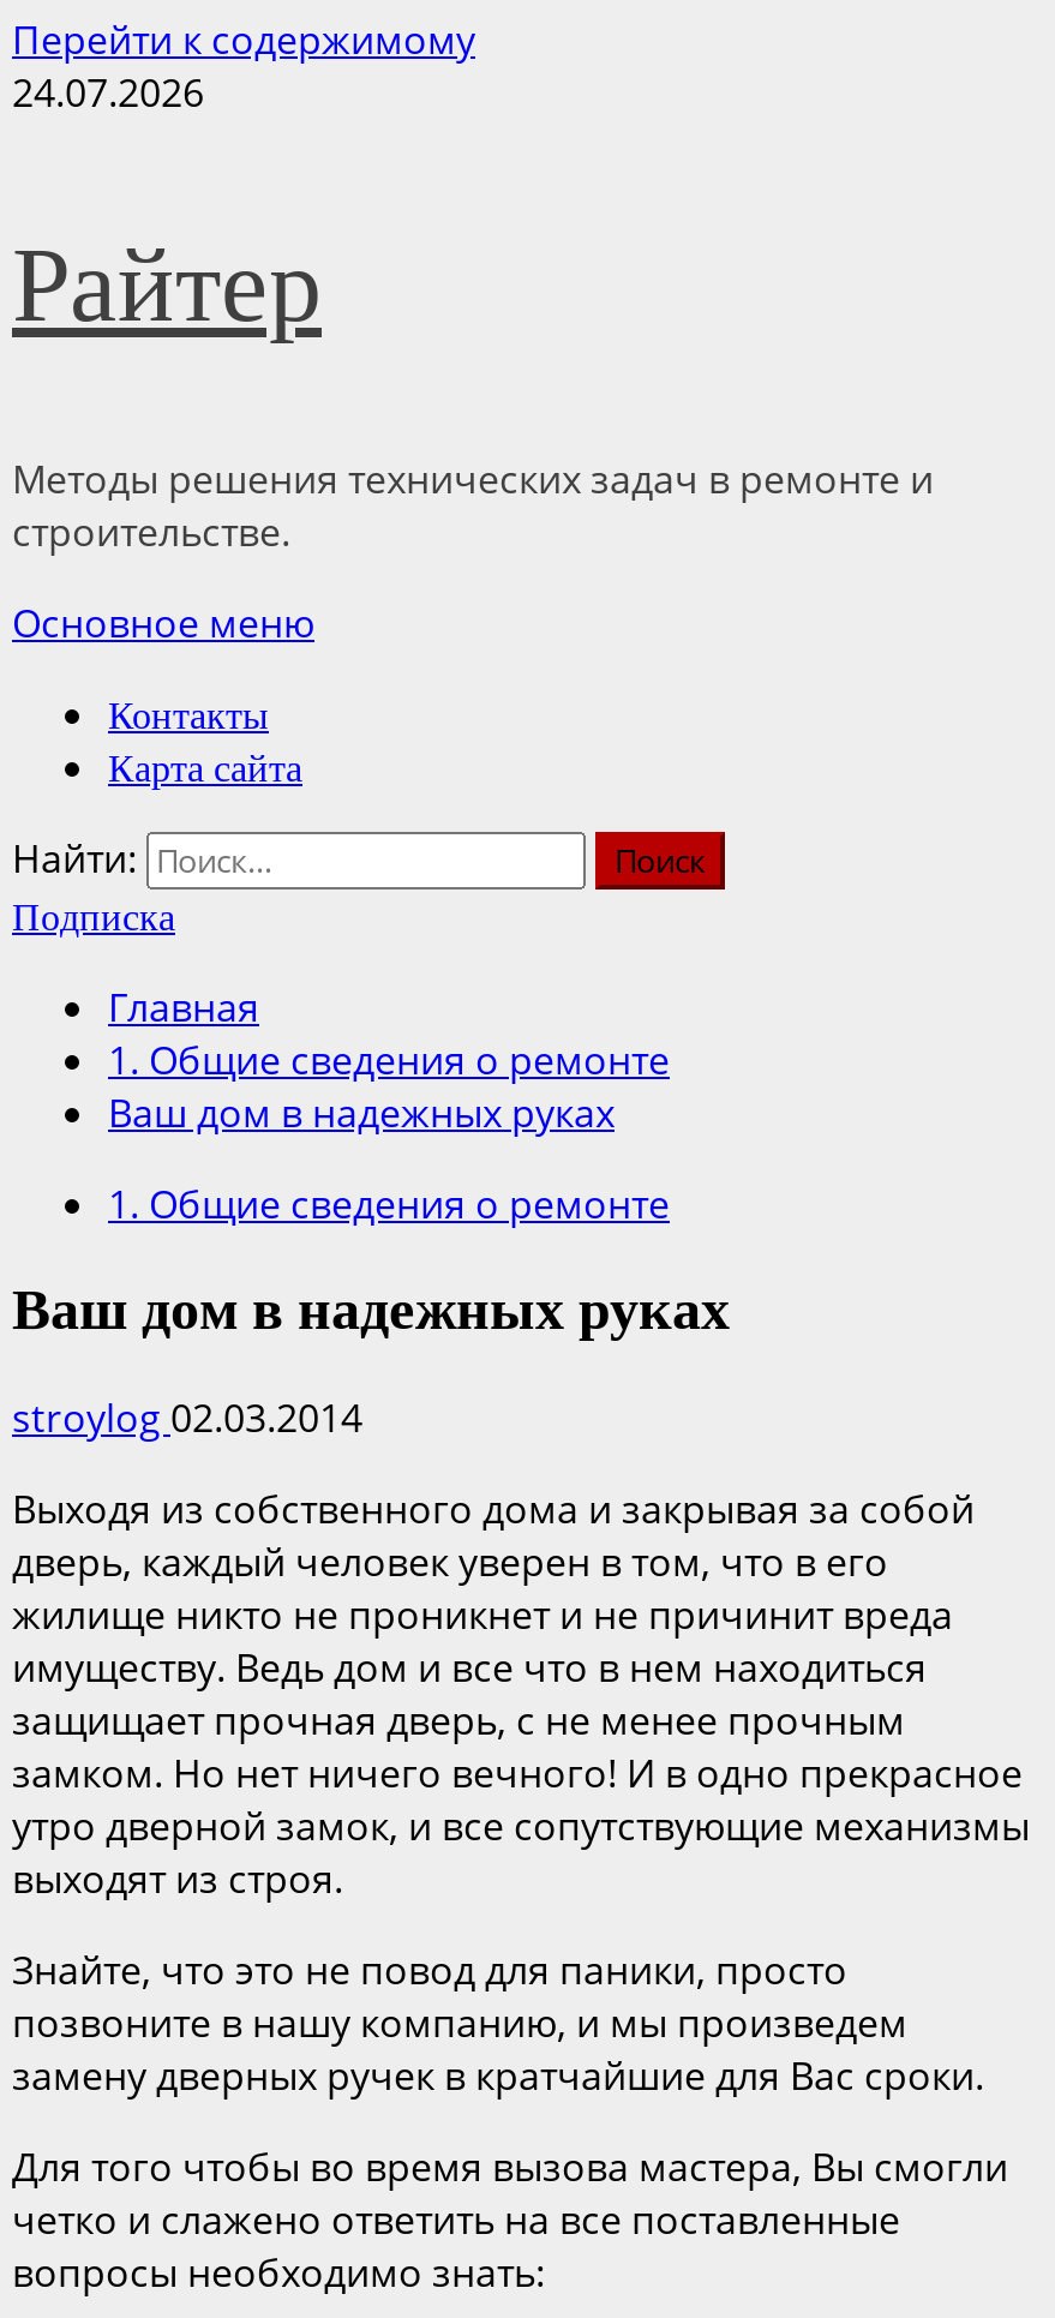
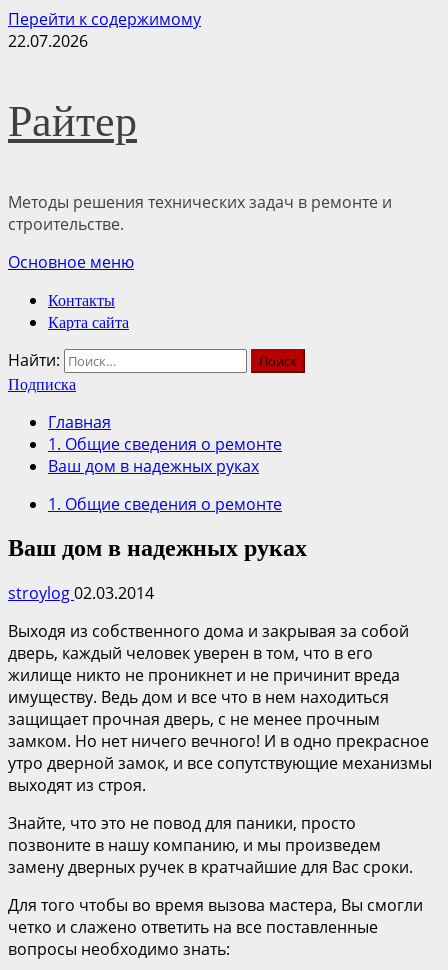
[12,66,204,119] 24.07.2026 -> [8,30,88,52] 22.07.2026

